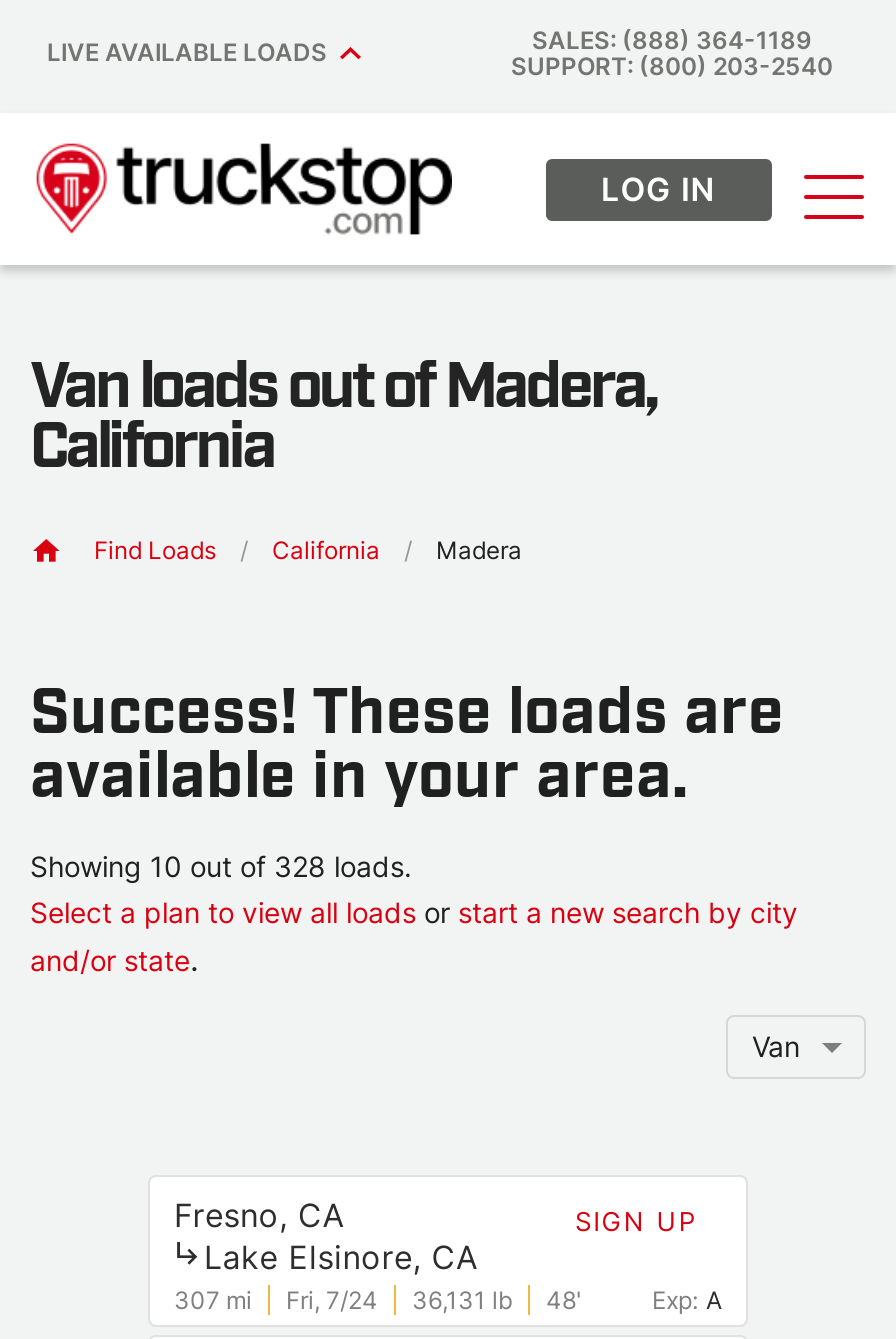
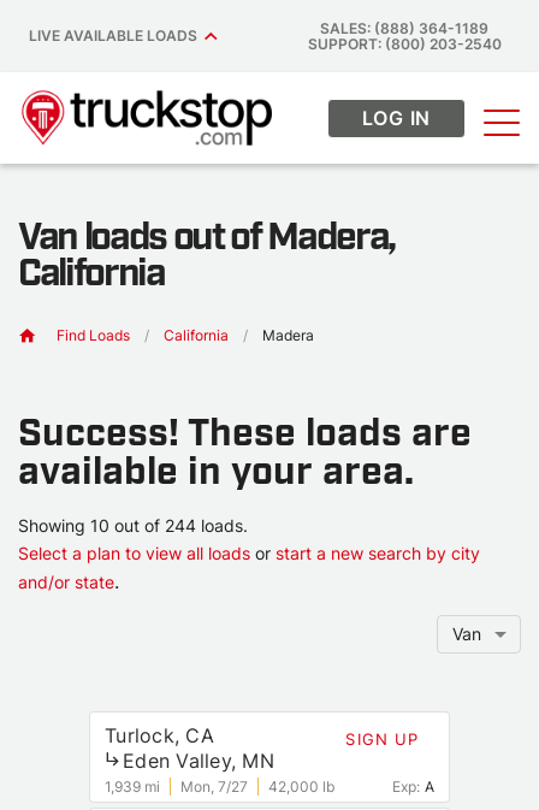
[30,849,412,883] Showing 10 out of 328 loads. -> [18,515,248,536] Showing 10 out of 244 loads.
[174,1195,478,1277] Fresno, CA | Lake Elsinore, CA -> [105,723,274,773] Turlock, CA | Eden Valley, MN
[174,1285,582,1315] 307 mi | Fri, 7/24 | 36,131 lb | 48' -> [105,778,334,796] 1,939 mi | Mon, 7/27 | 42,000 lb

